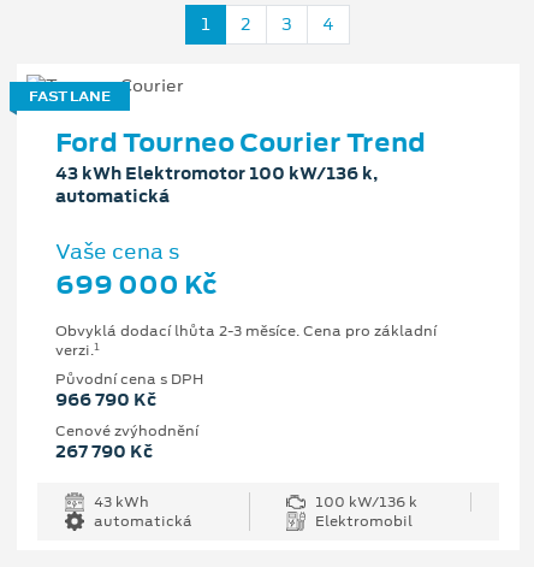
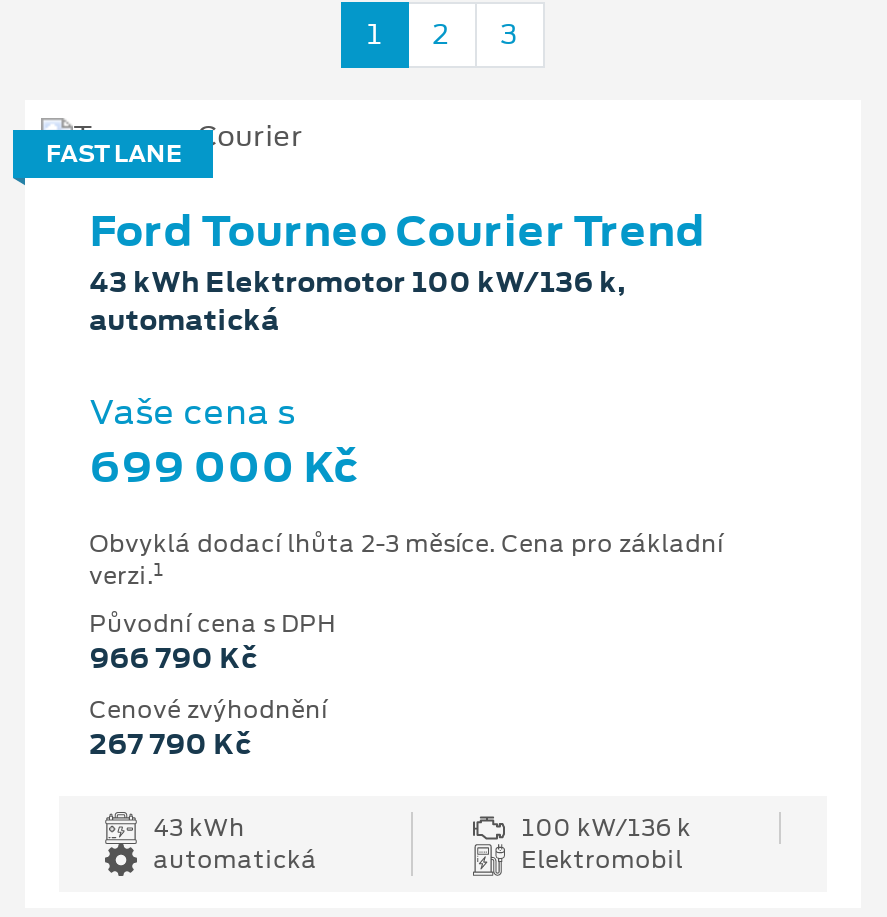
[322,12,334,36] 4 -> none

